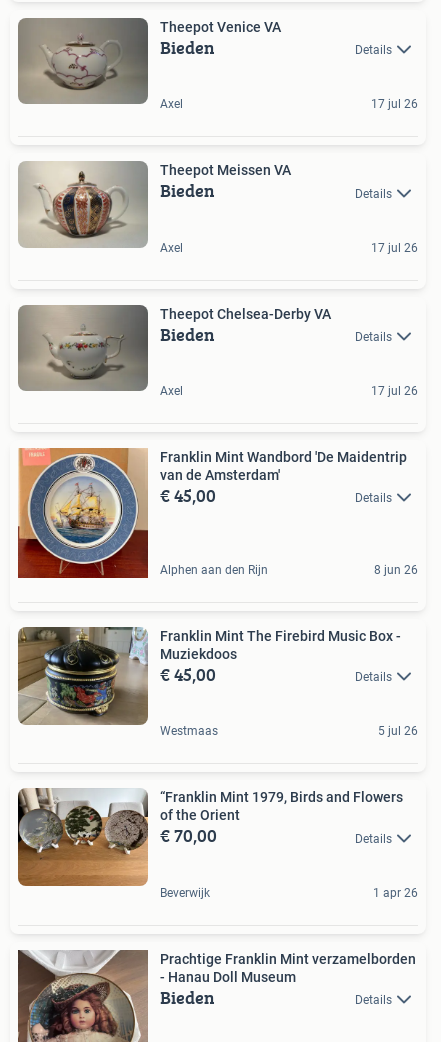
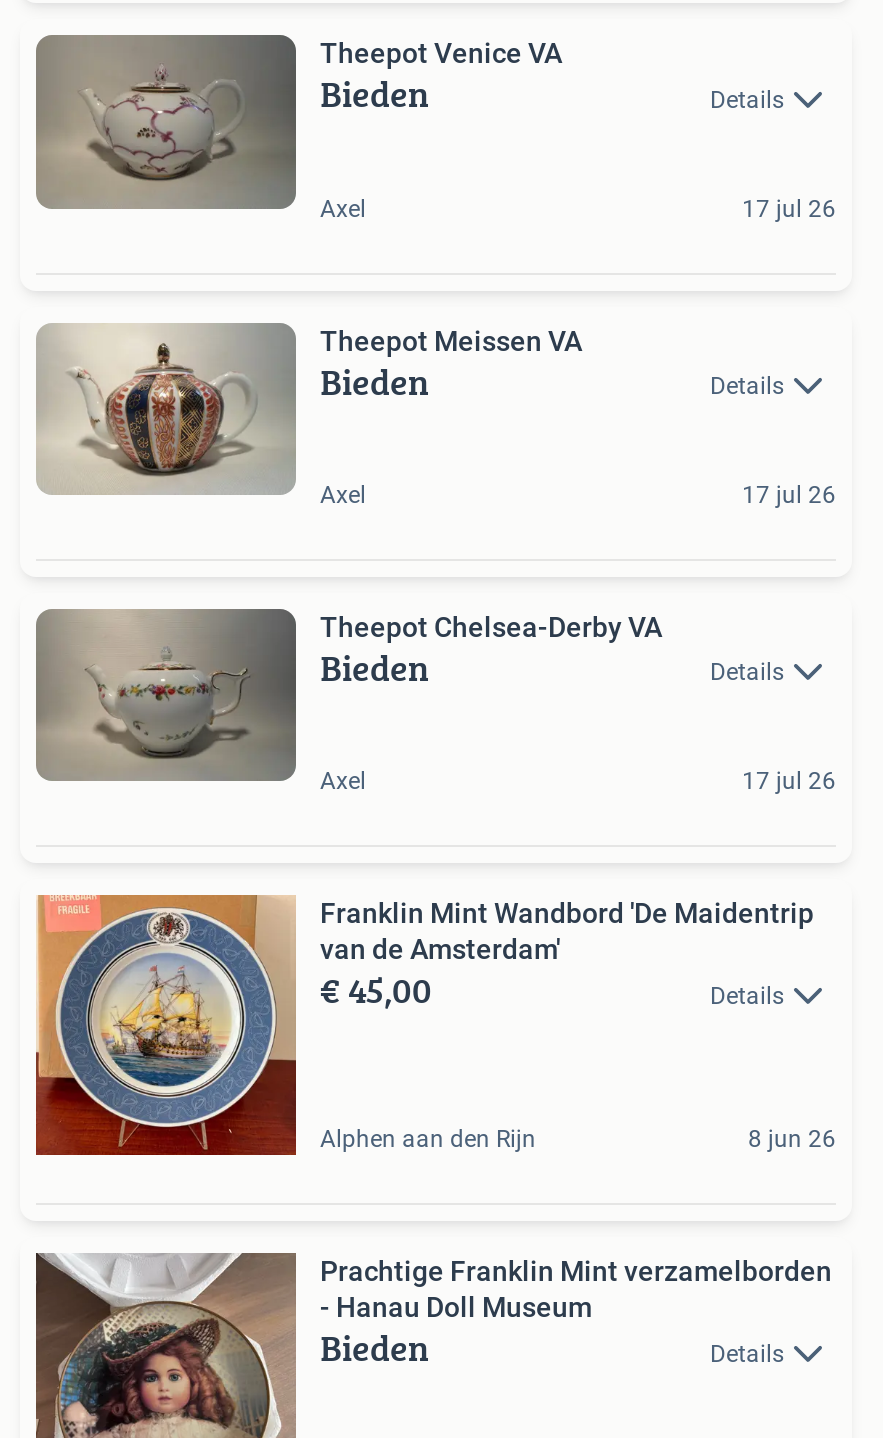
[18,627,401,726] [image] | Franklin Mint The Firebird Music Box - | Muziekdoos | € 45,00 | Details -> none
[160,724,418,738] Westmaas | 5 jul 26 -> none
[17,770,403,901] [image] | “Franklin Mint 1979, Birds and Flowers | of the Orient | € 70,00 | Details -> none
[160,886,418,900] Beverwijk | 1 apr 26 -> none

